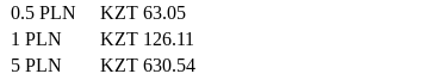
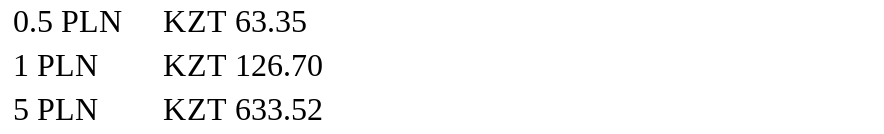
[11,3,186,23] 0.5 PLN KZT 63.05 -> [13,4,307,38] 0.5 PLN KZT 63.35
[11,29,194,49] 1 PLN KZT 126.11 -> [13,48,323,82] 1 PLN KZT 126.70
[11,55,195,75] 5 PLN KZT 630.54 -> [13,92,323,126] 5 PLN KZT 633.52

